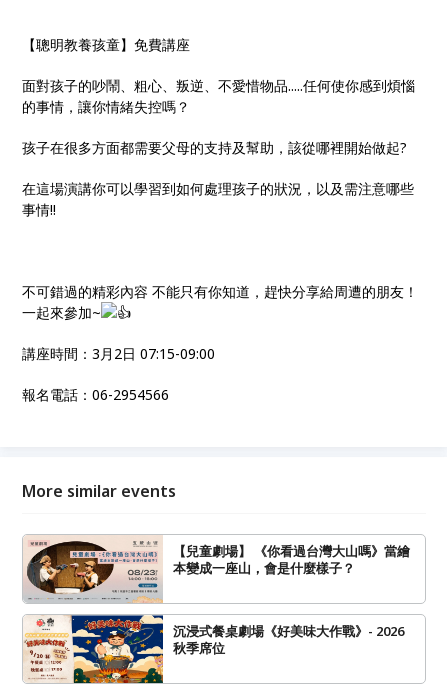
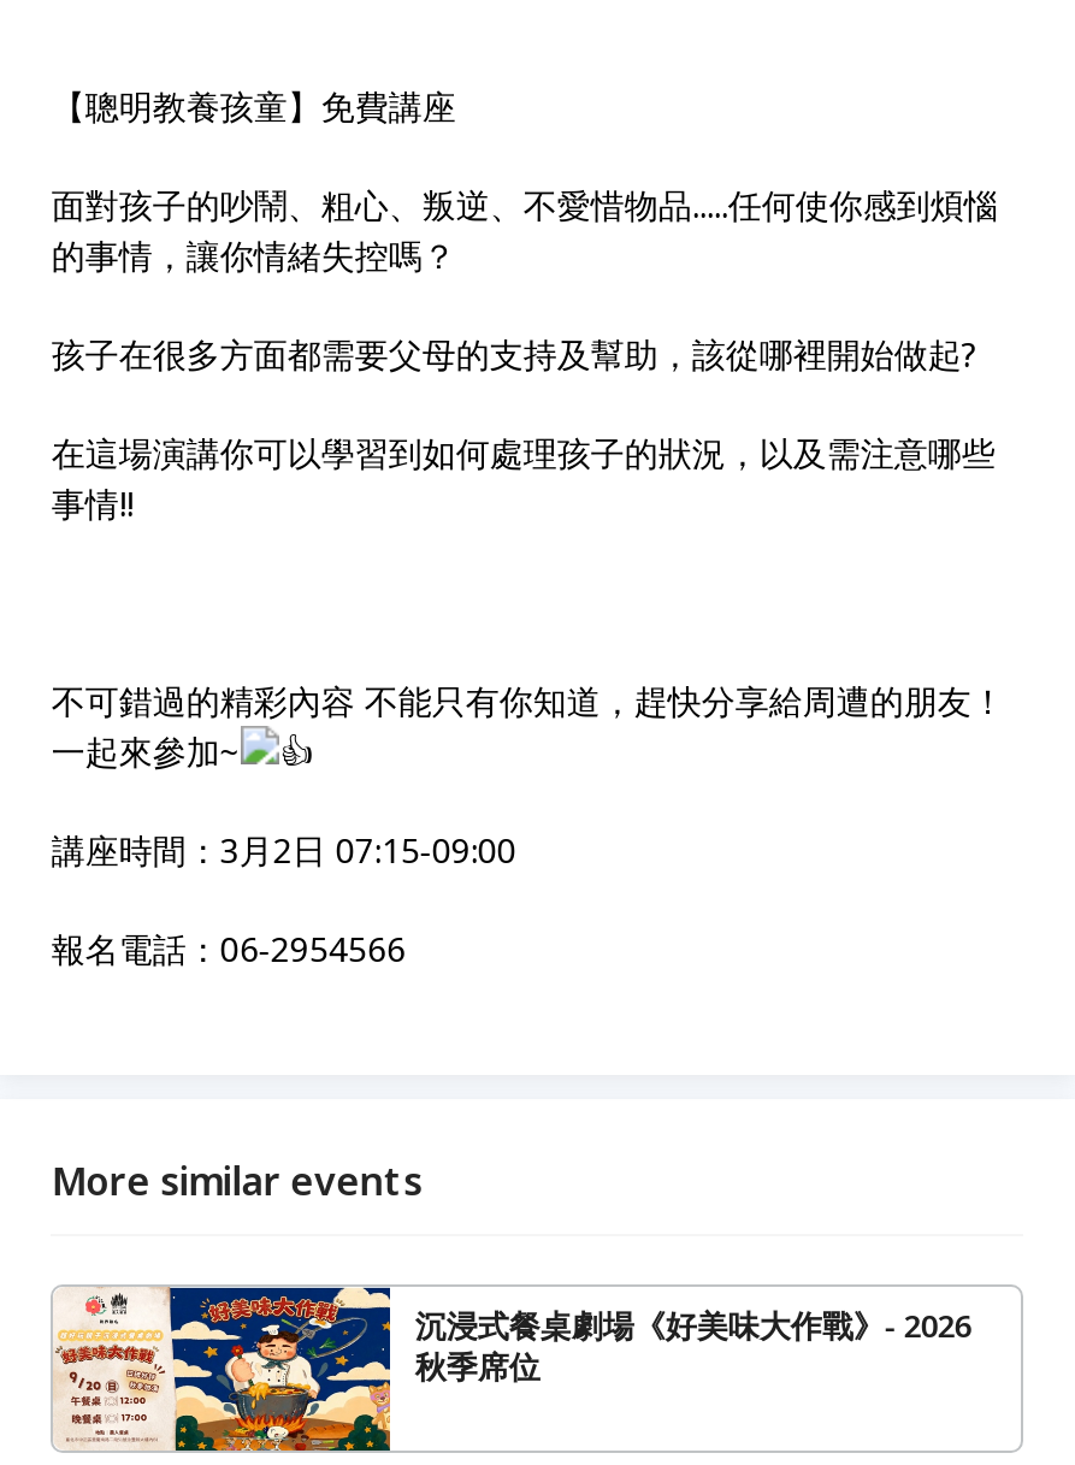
[24,535,410,604] [image] | 【兒童劇場】 《你看過台灣大山嗎》當繪 | 本變成一座山，會是什麼樣子？ -> none

